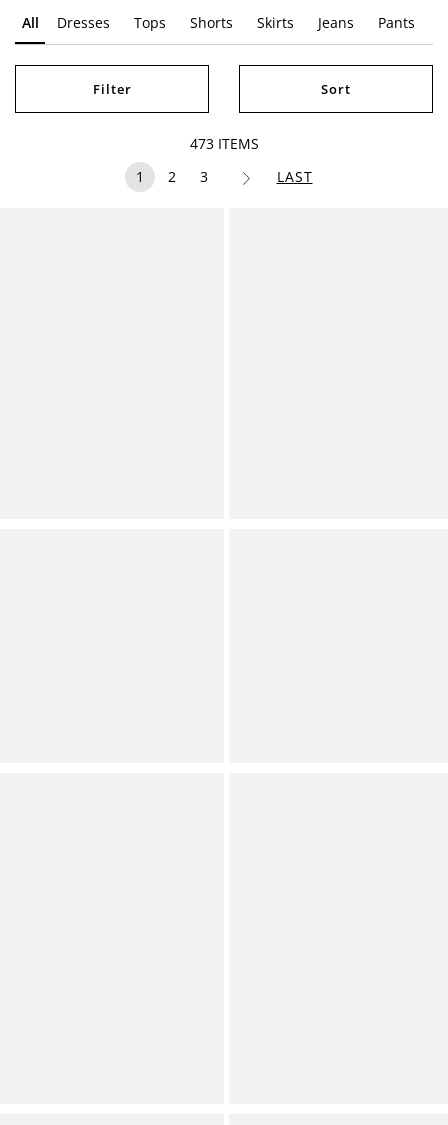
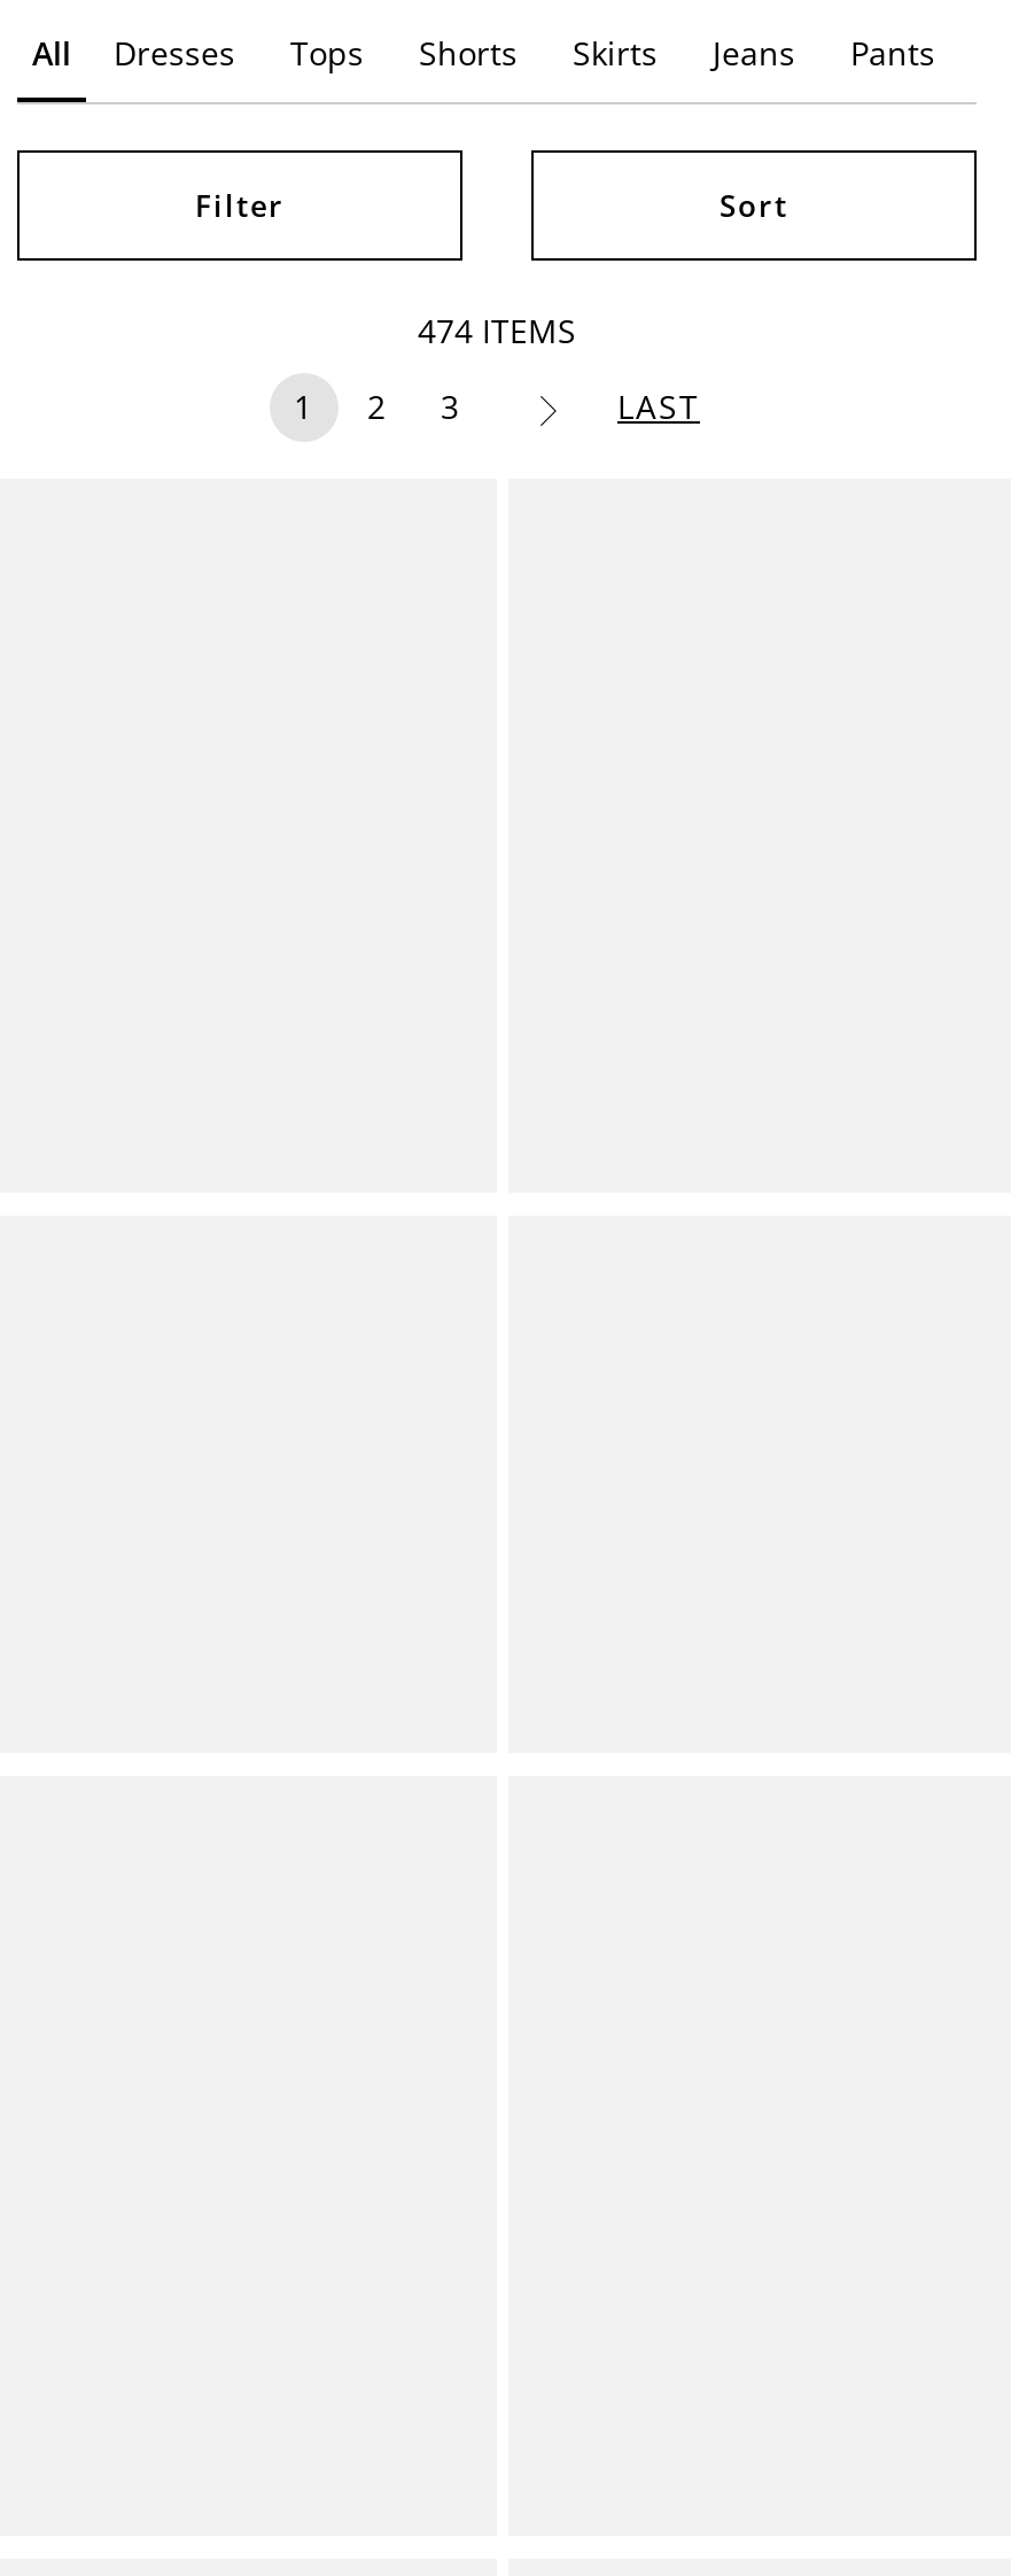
[189,134,258,153] 473 ITEMS -> [418,309,576,352] 474 ITEMS

